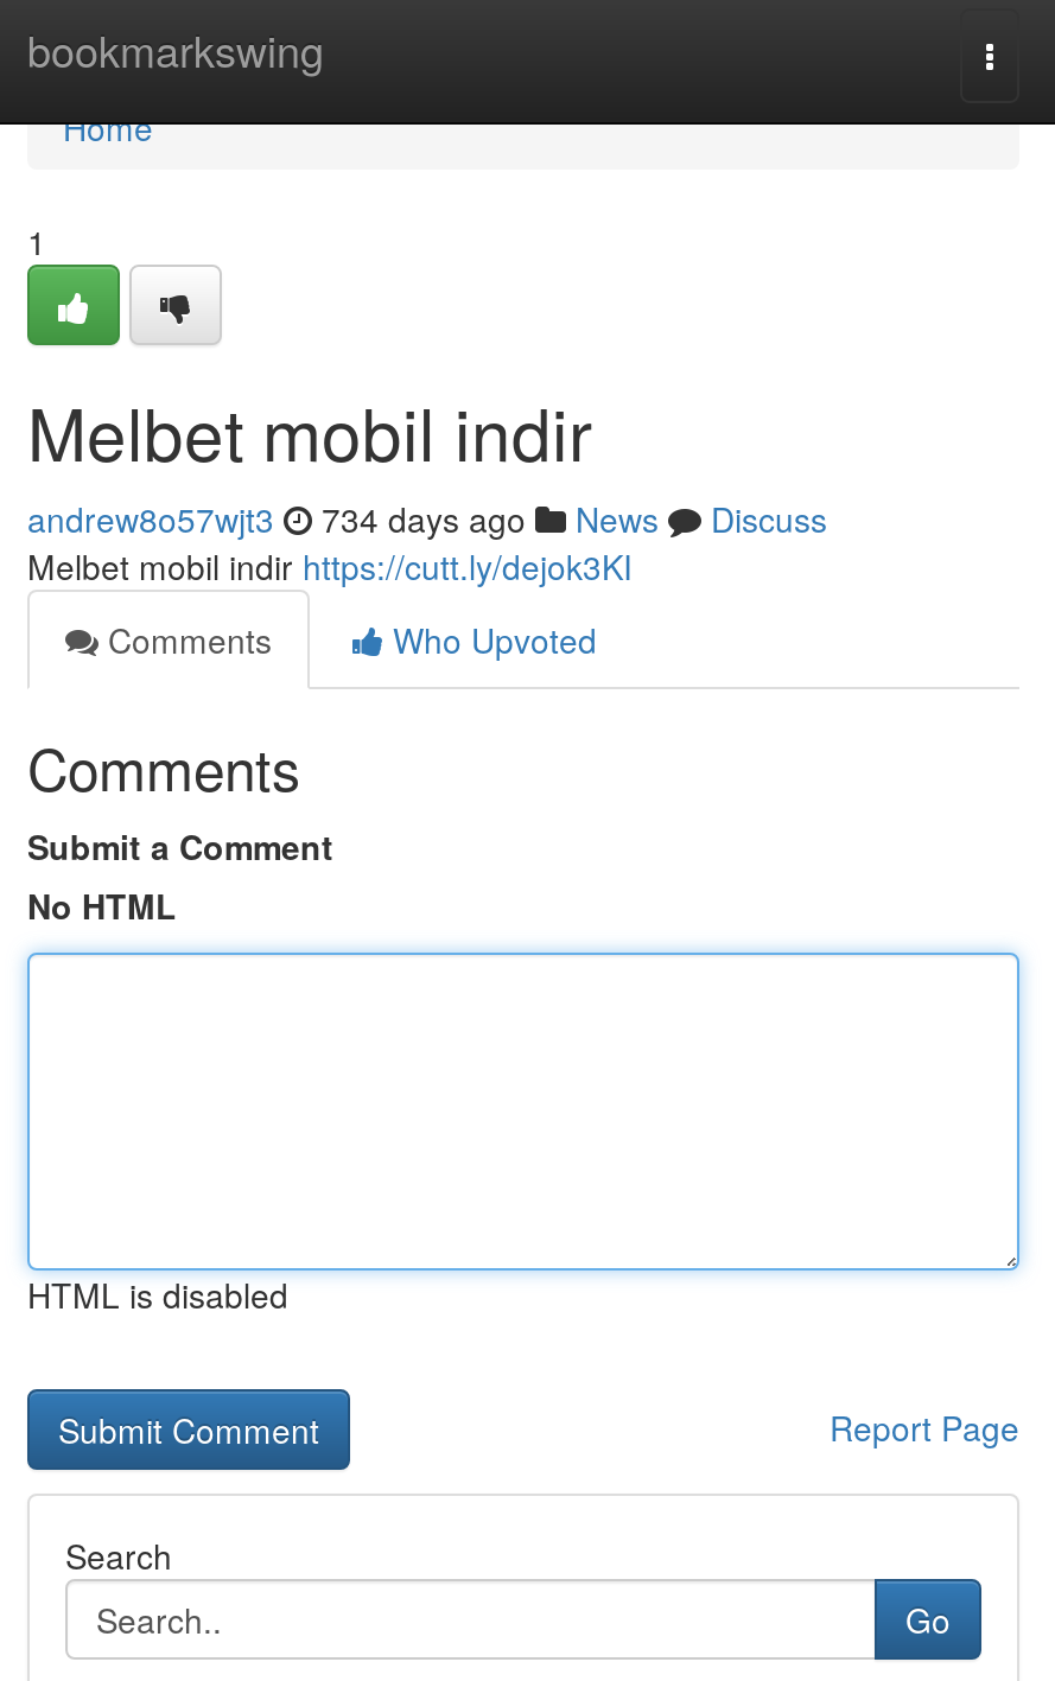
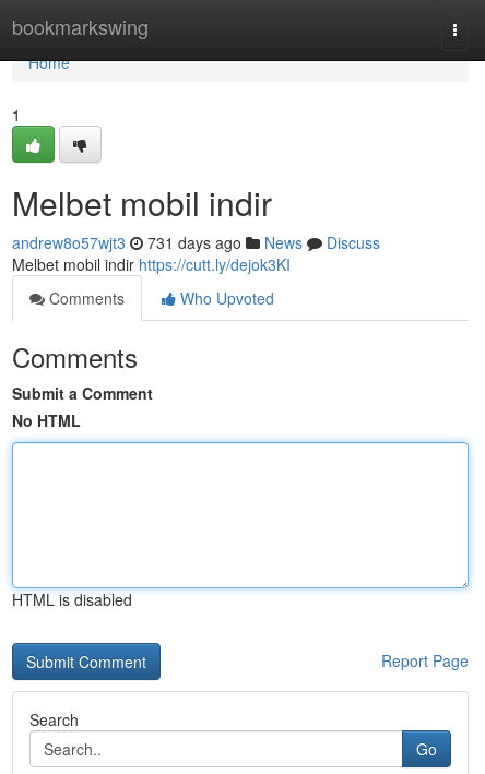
[27,495,827,542] andrew8o57wjt3 734 days ago News Discuss -> [12,231,380,253] andrew8o57wjt3 731 days ago News Discuss

